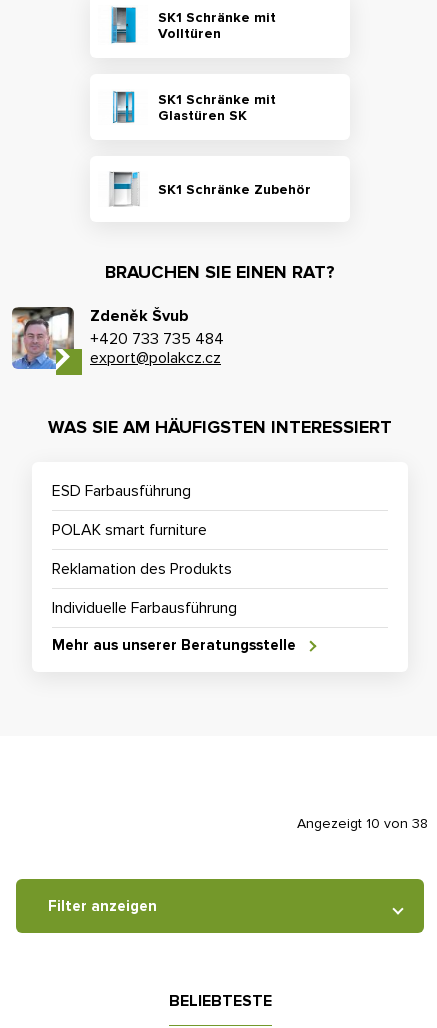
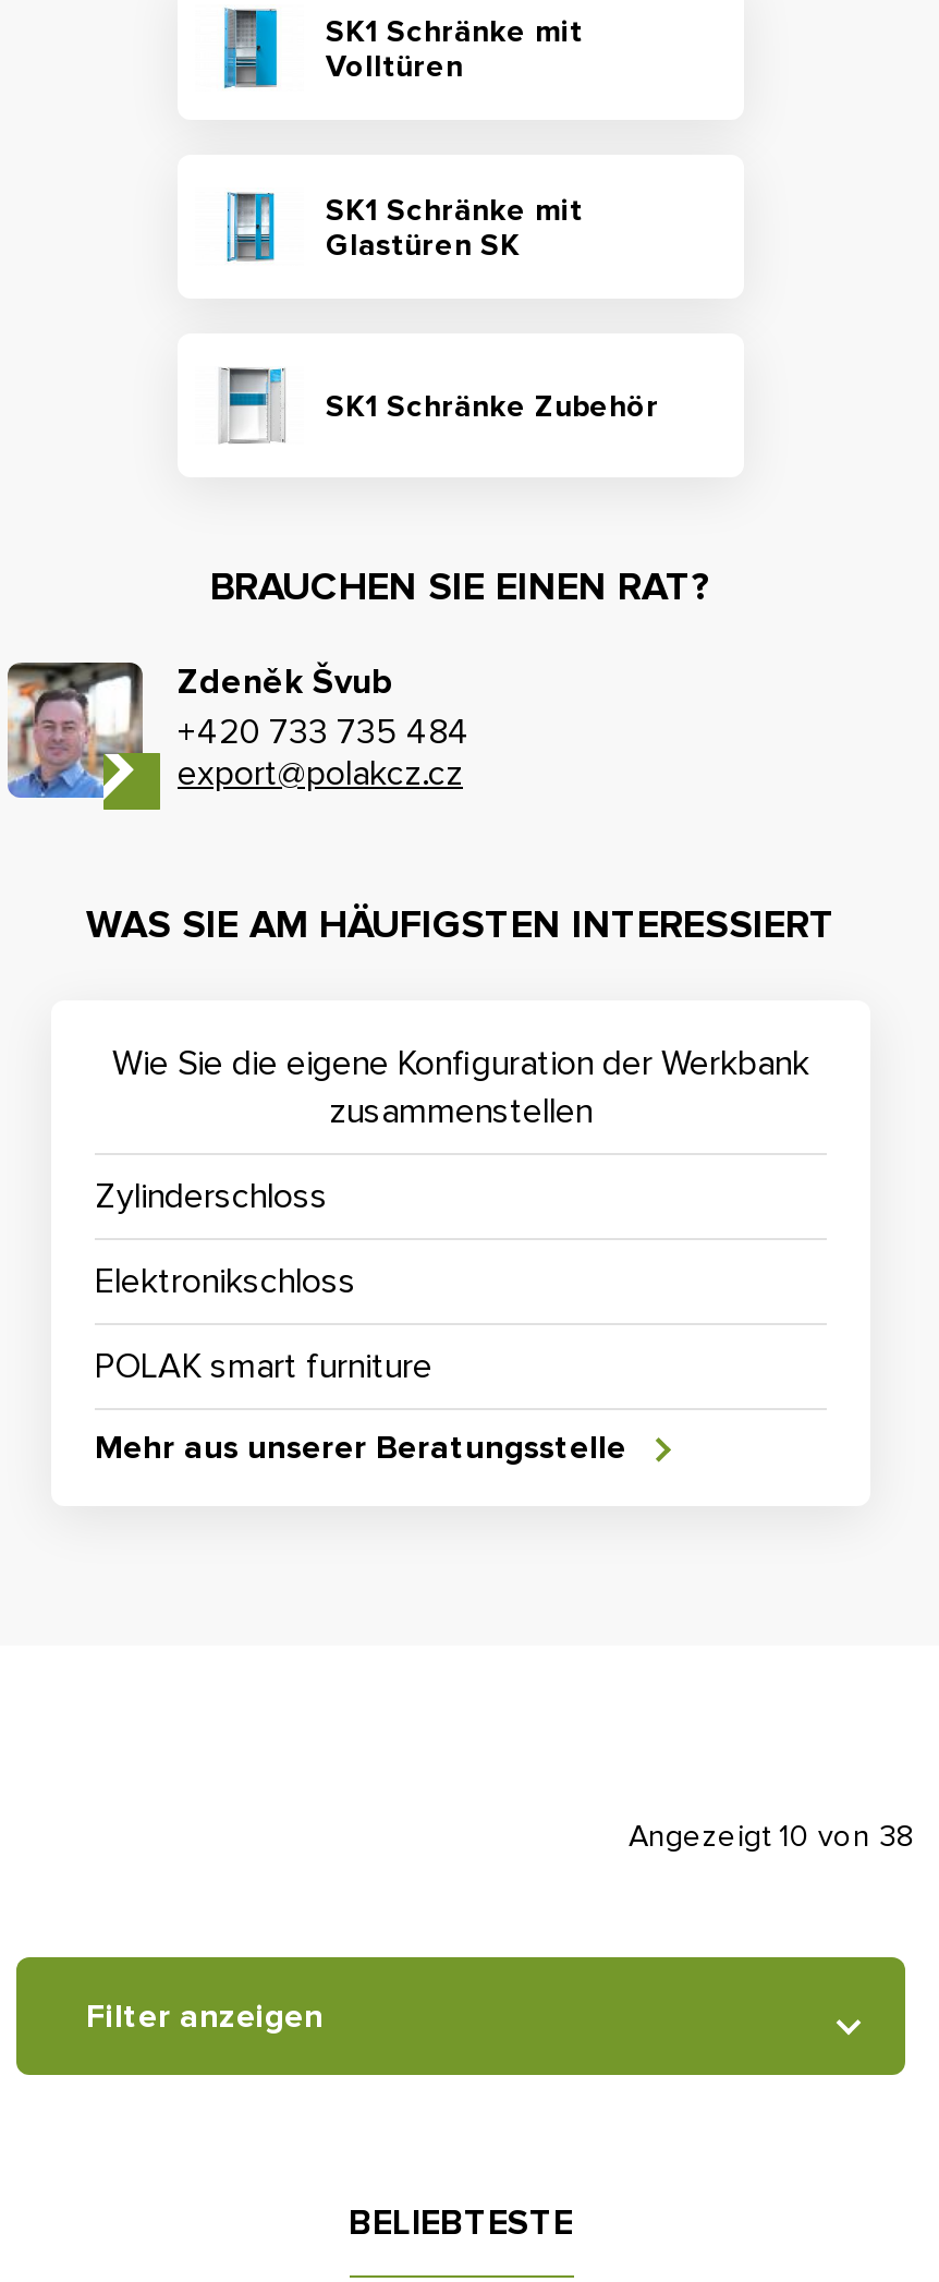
[52,481,191,501] ESD Farbausführung -> [95,1042,809,1303] Wie Sie die eigene Konfiguration der Werkbank | zusammenstellen | Zylinderschloss | Elektronikschloss
moved [52,520,207,540] -> [95,1345,432,1388]: POLAK smart furniture
[52,559,237,618] Reklamation des Produkts | Individuelle Farbausführung -> none

